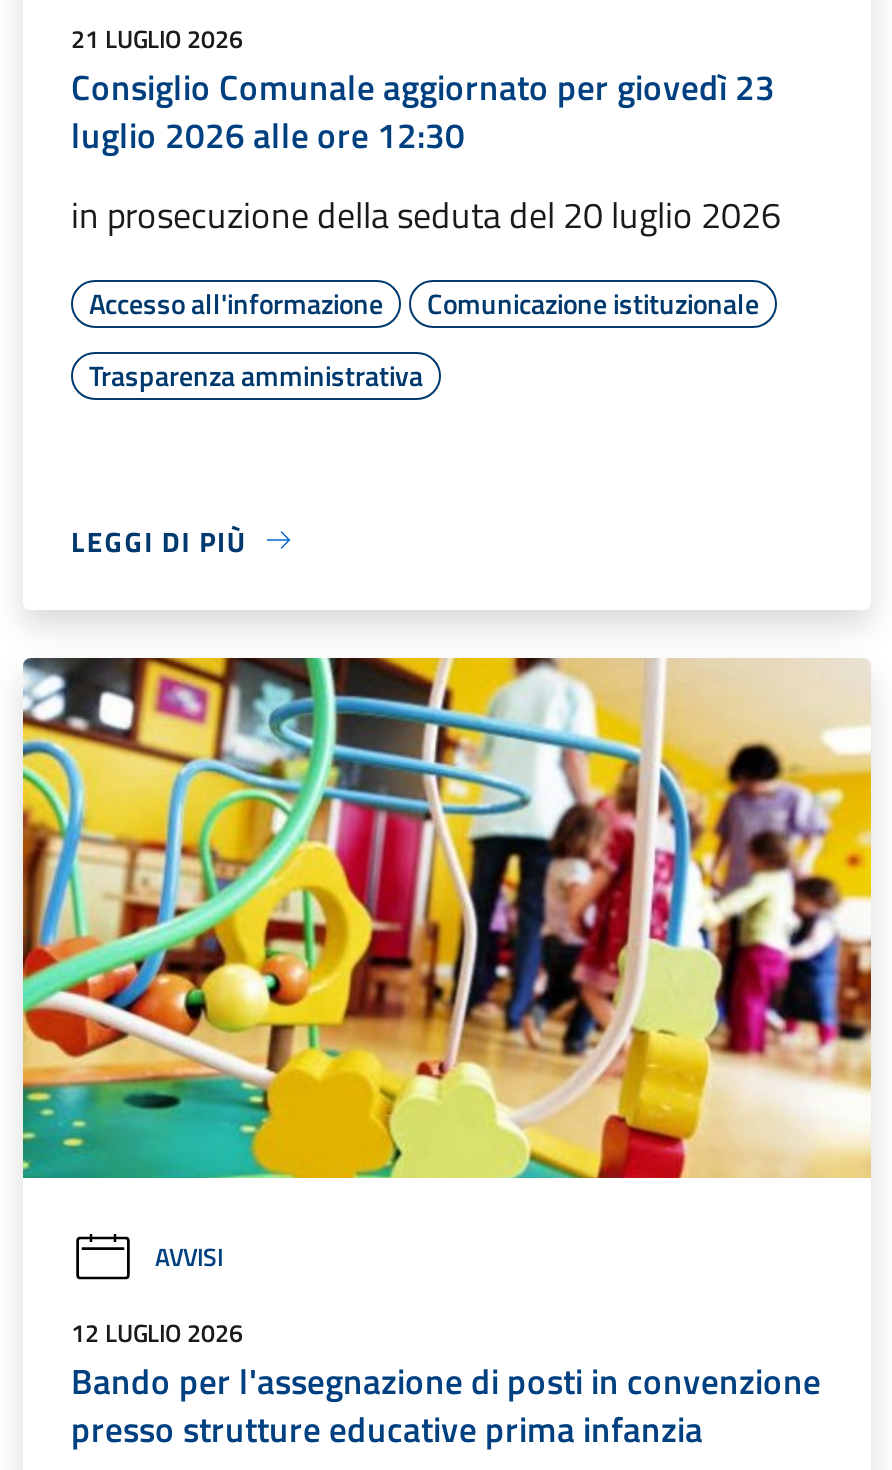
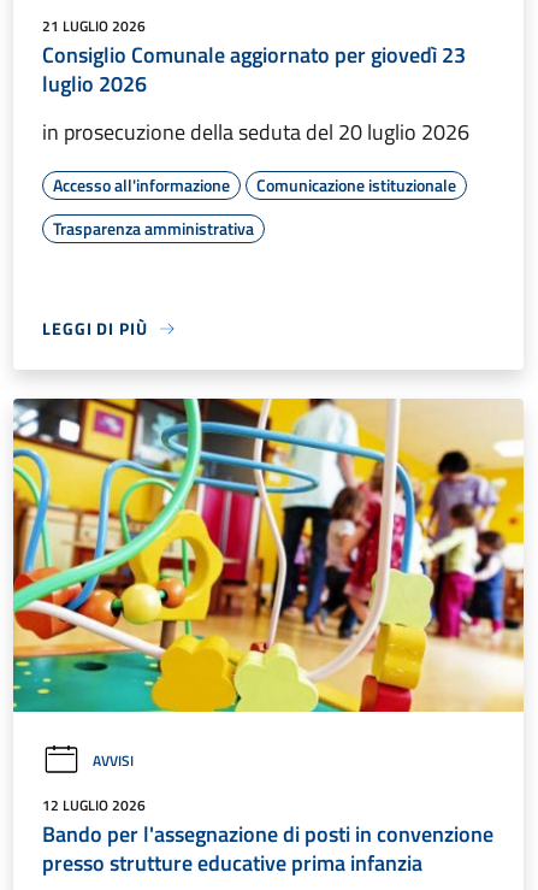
[71,107,465,161] luglio 2026 alle ore 12:30 -> [42,67,147,100] luglio 2026

